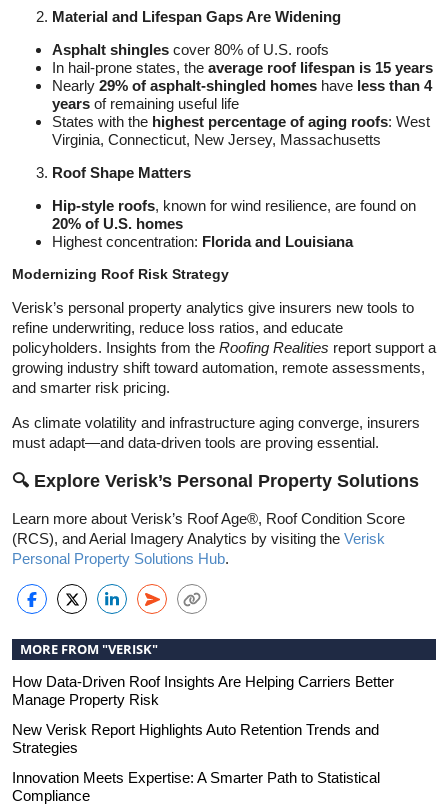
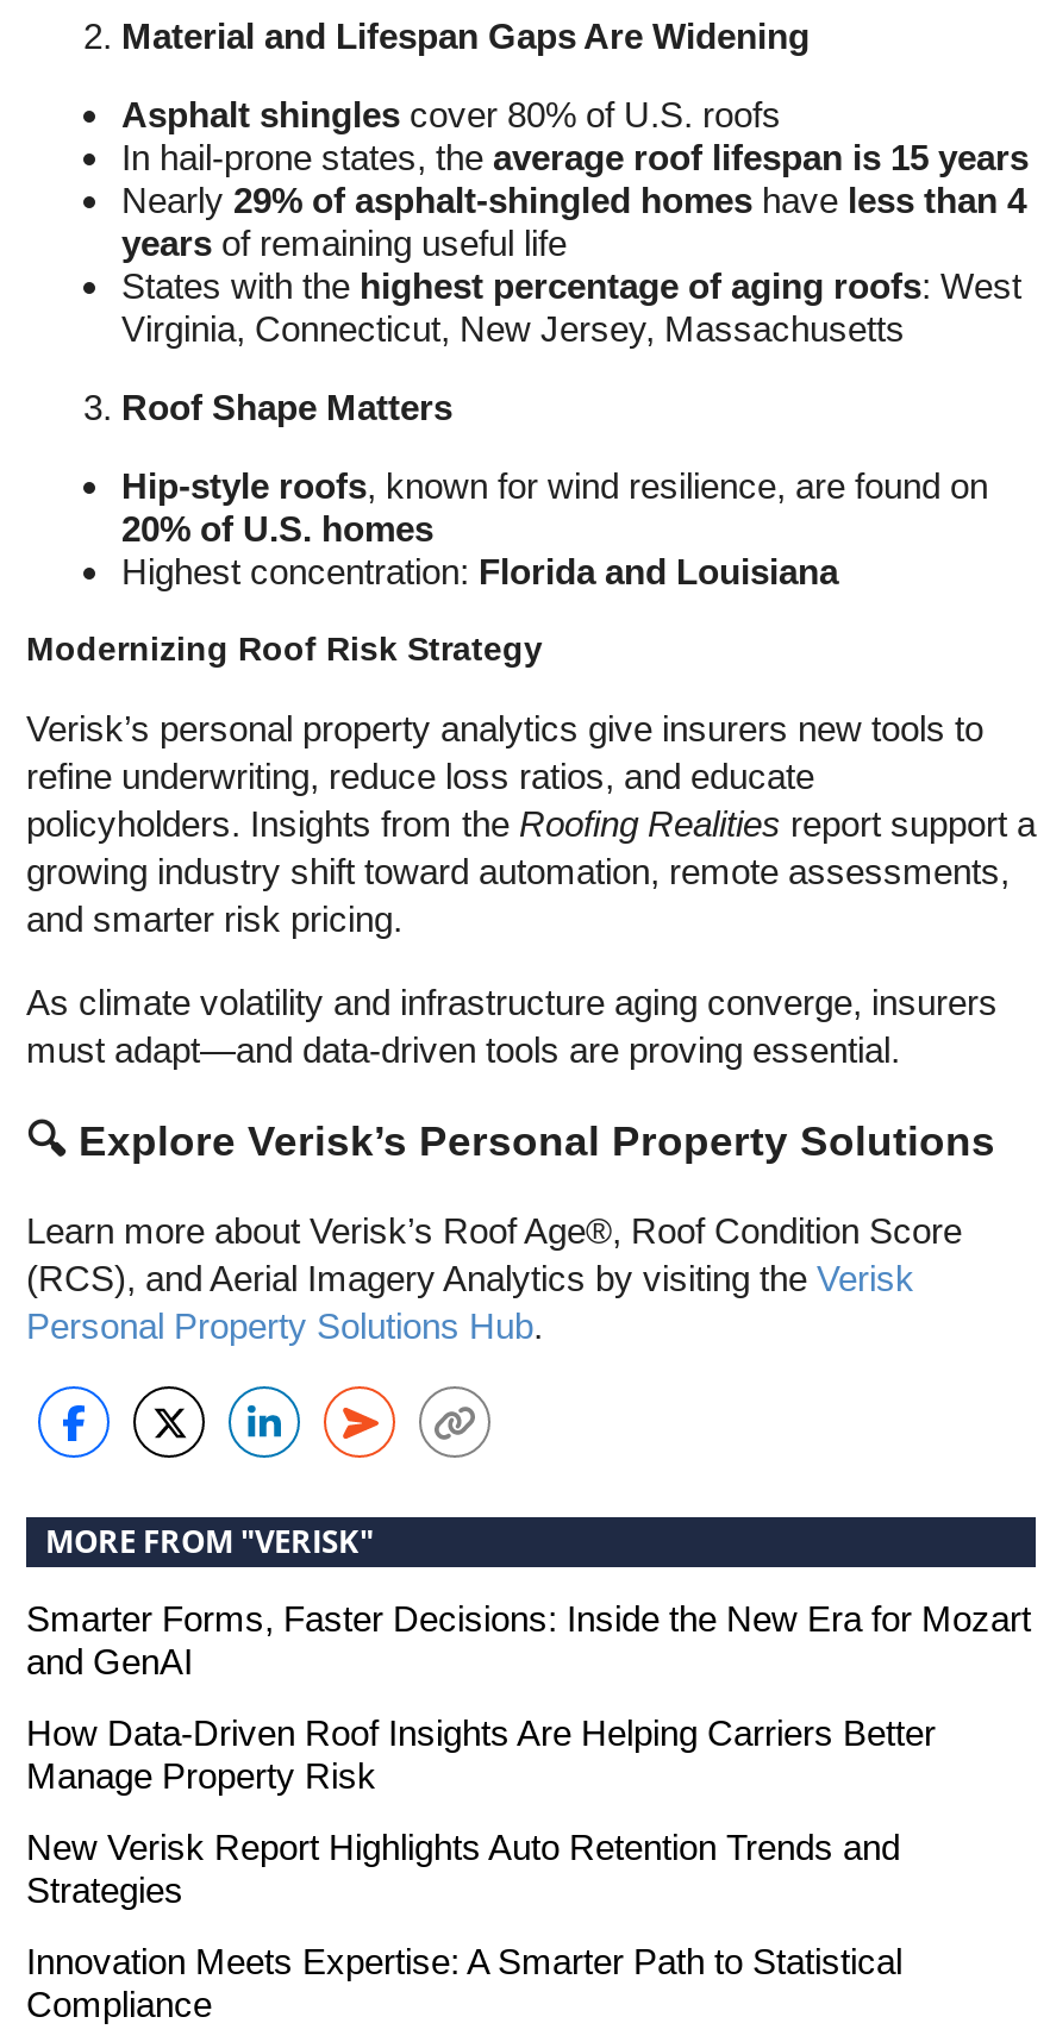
none -> [26,1599,1031,1683] Smarter Forms, Faster Decisions: Inside the New Era for Mozart | and GenAI

